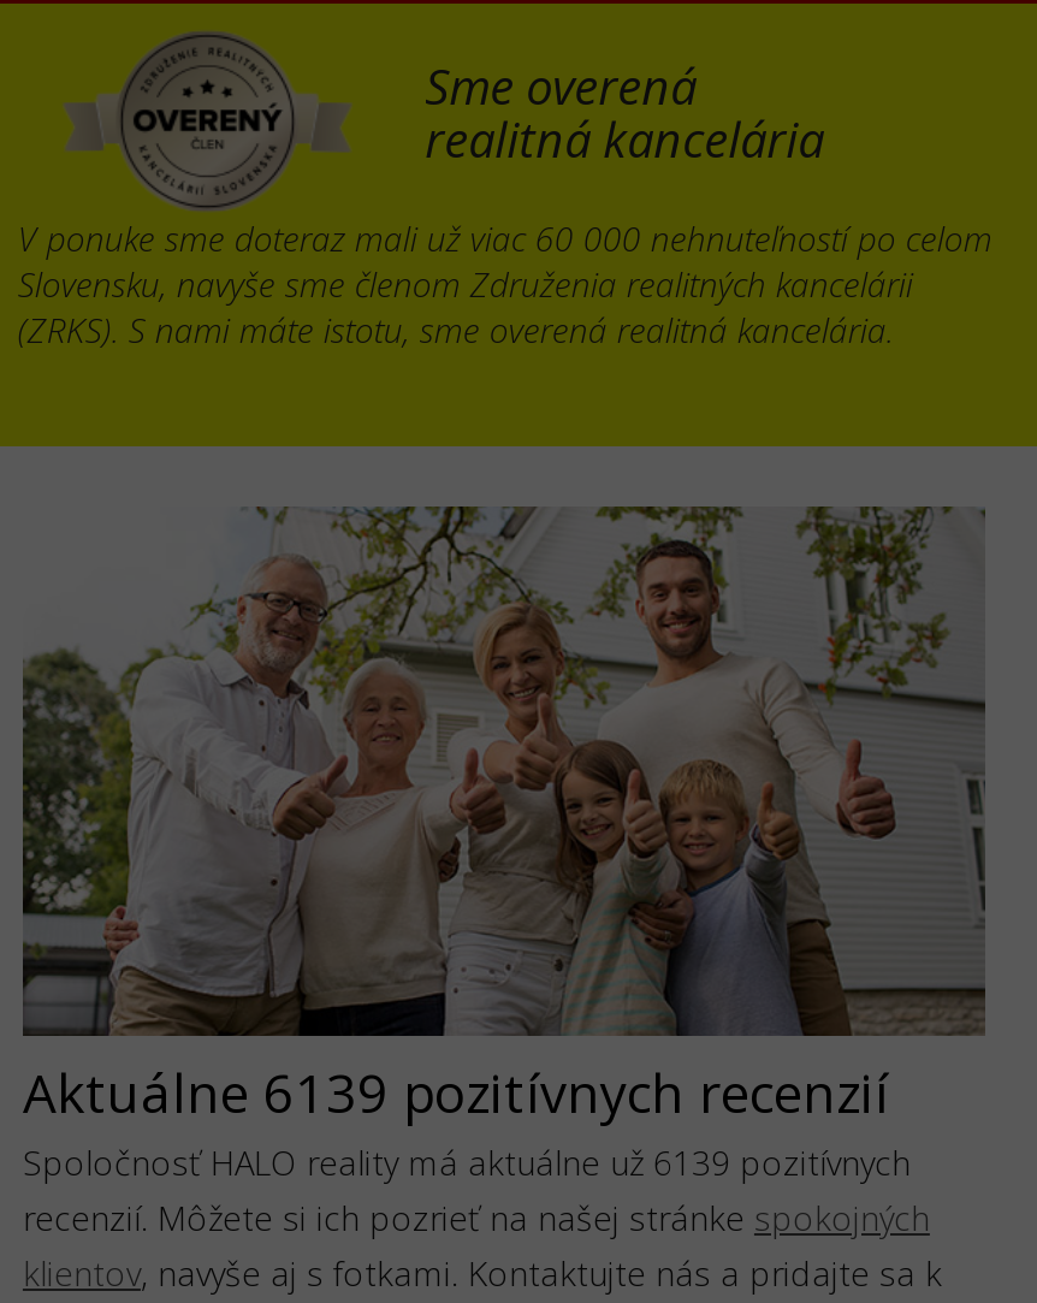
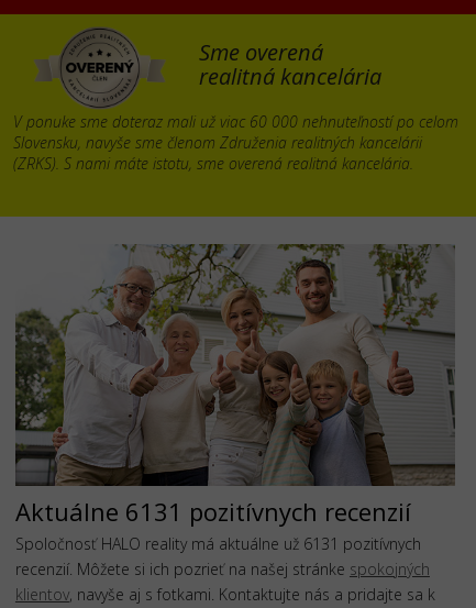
[23,1055,889,1127] Aktuálne 6139 pozitívnych recenzií -> [15,495,411,528] Aktuálne 6131 pozitívnych recenzií
[23,1139,911,1185] Spoločnosť HALO reality má aktuálne už 6139 pozitívnych -> [15,533,421,554] Spoločnosť HALO reality má aktuálne už 6131 pozitívnych

